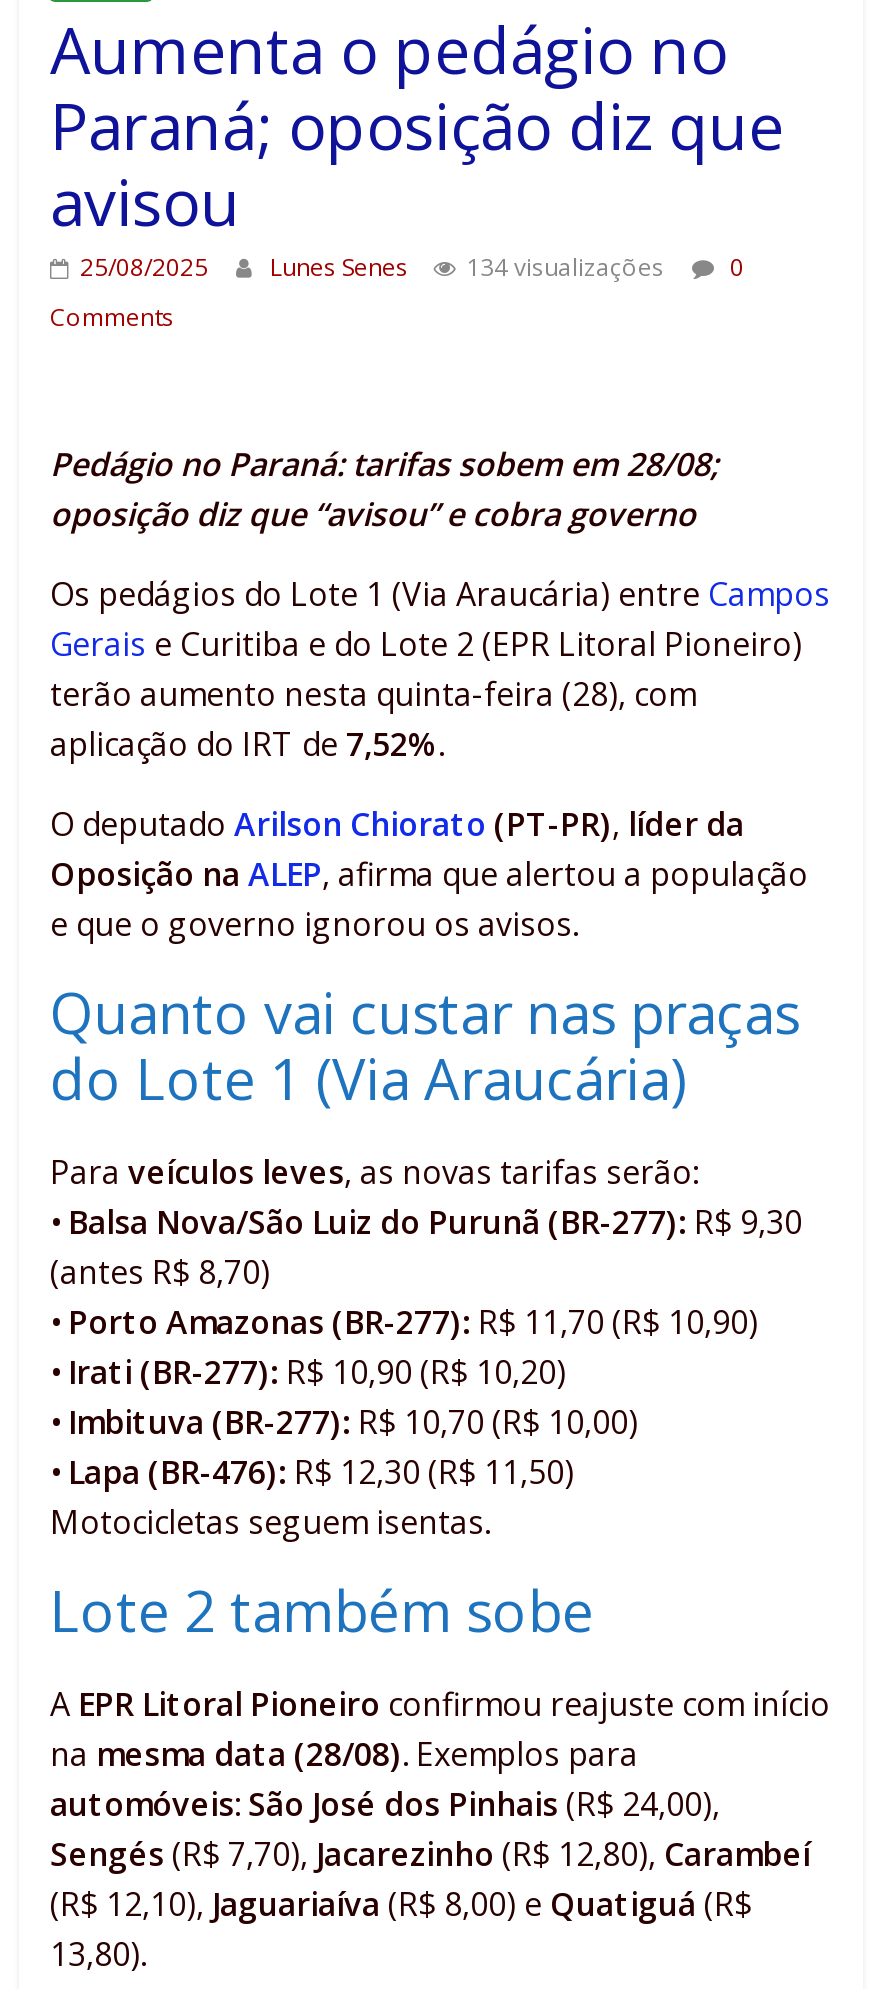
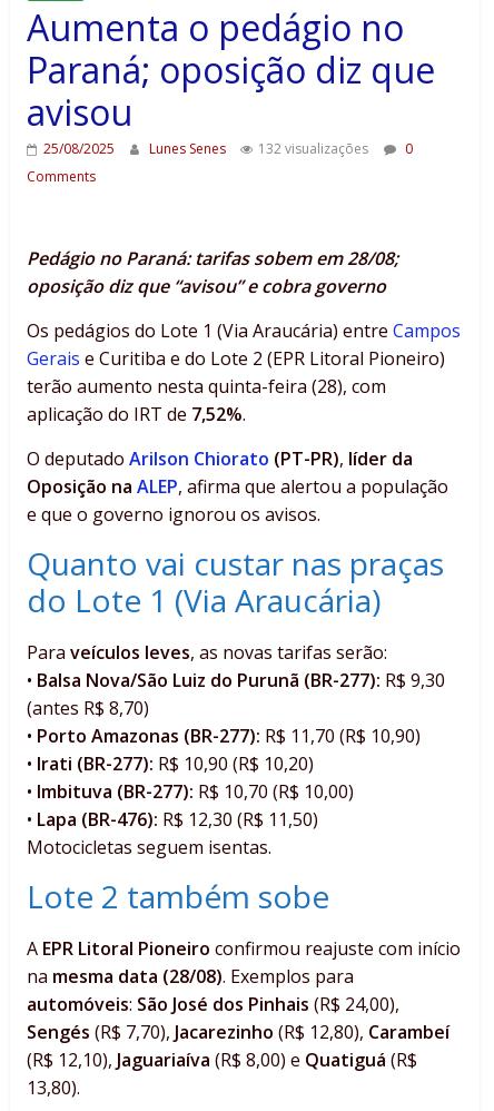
[466,250,664,284] 134 visualizações -> [259,139,369,158] 132 visualizações

